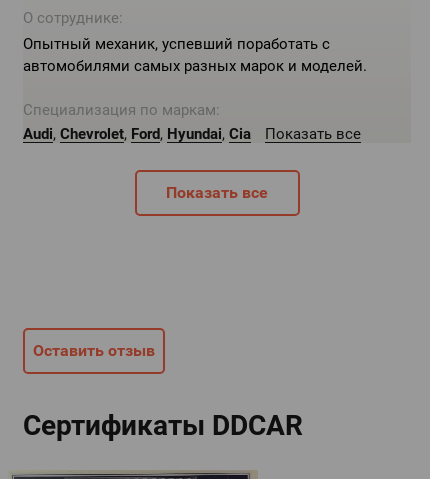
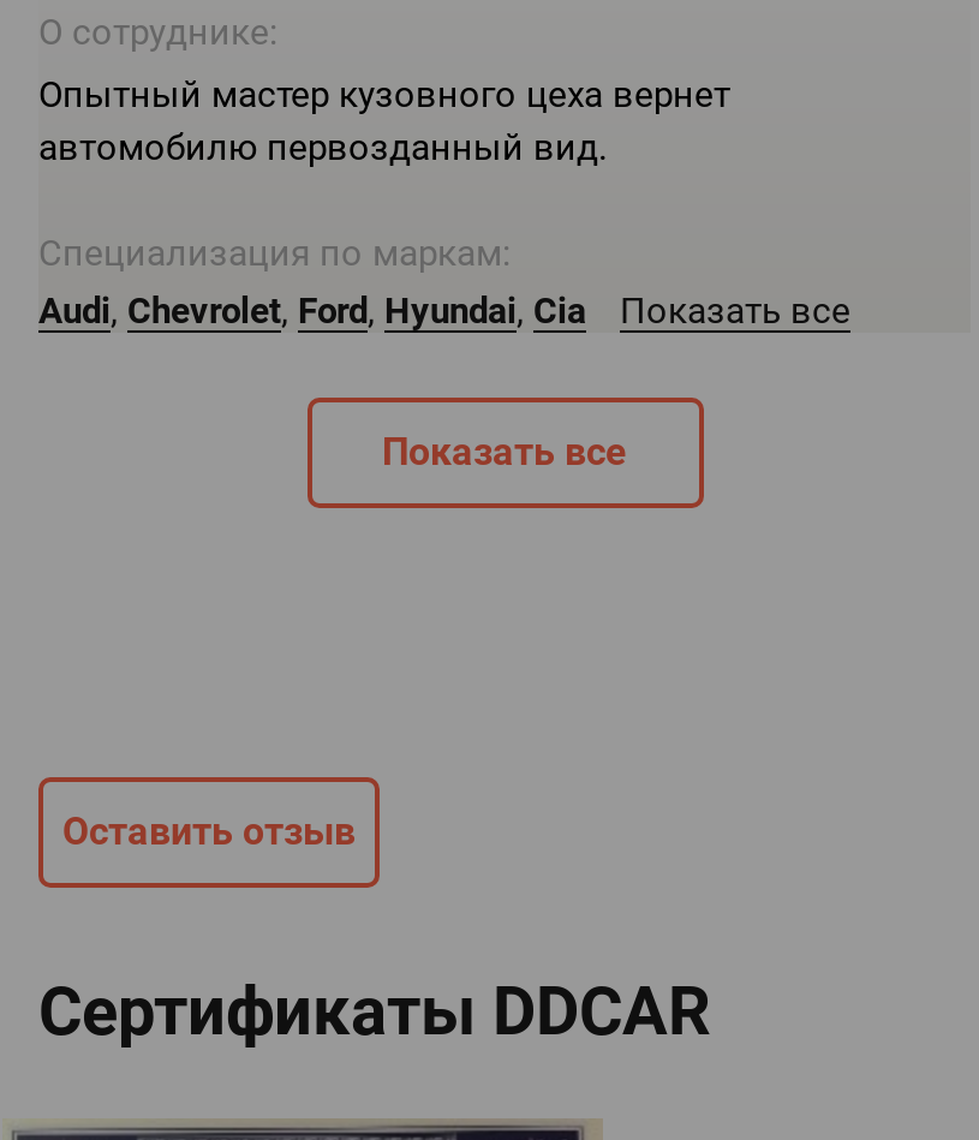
[23,35,367,75] Опытный механик, успевший поработать с | автомобилями самых разных марок и моделей. -> [38,74,730,170] Опытный мастер кузовного цеха вернет | автомобилю первозданный вид.

